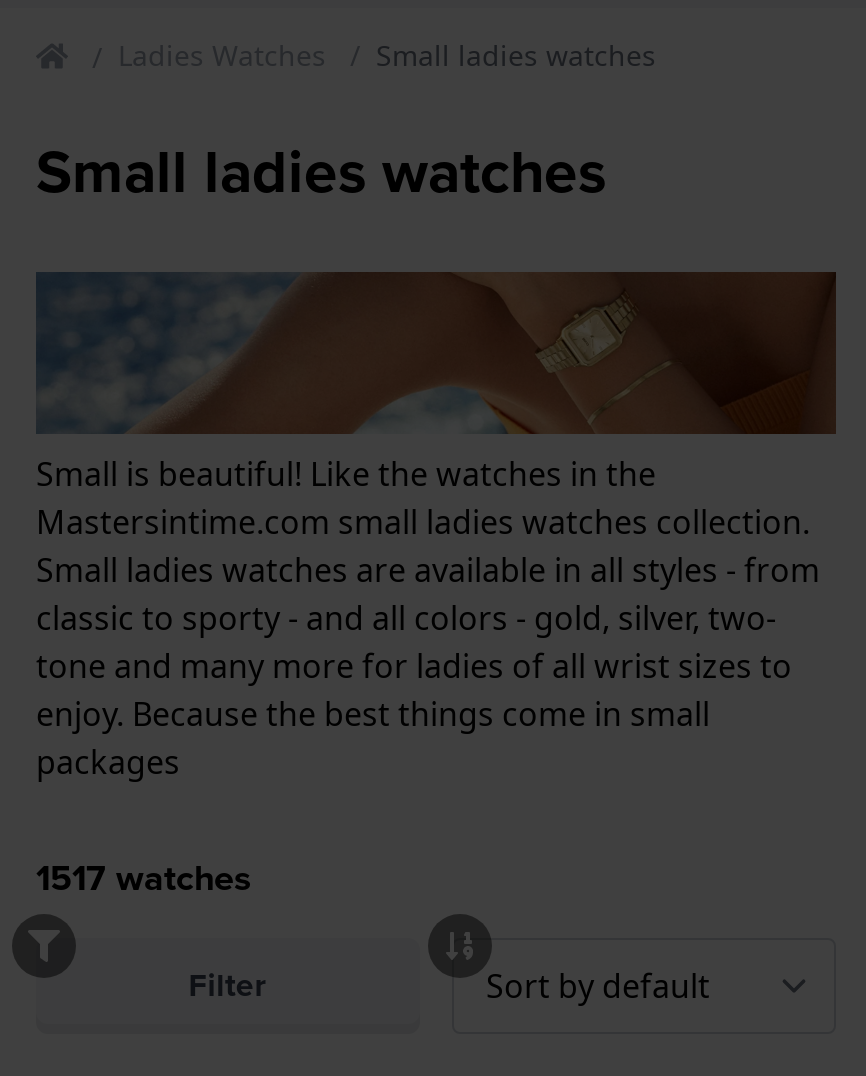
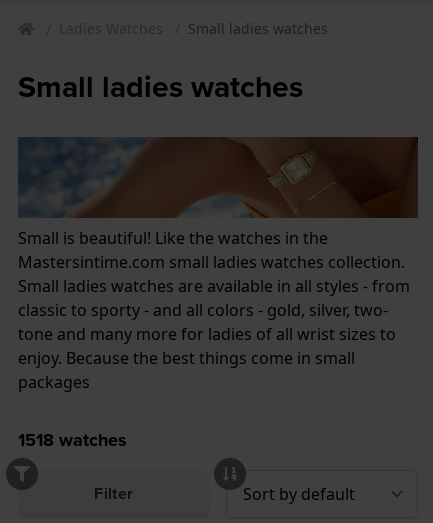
[36,852,252,904] 1517 watches -> [18,427,127,453] 1518 watches

